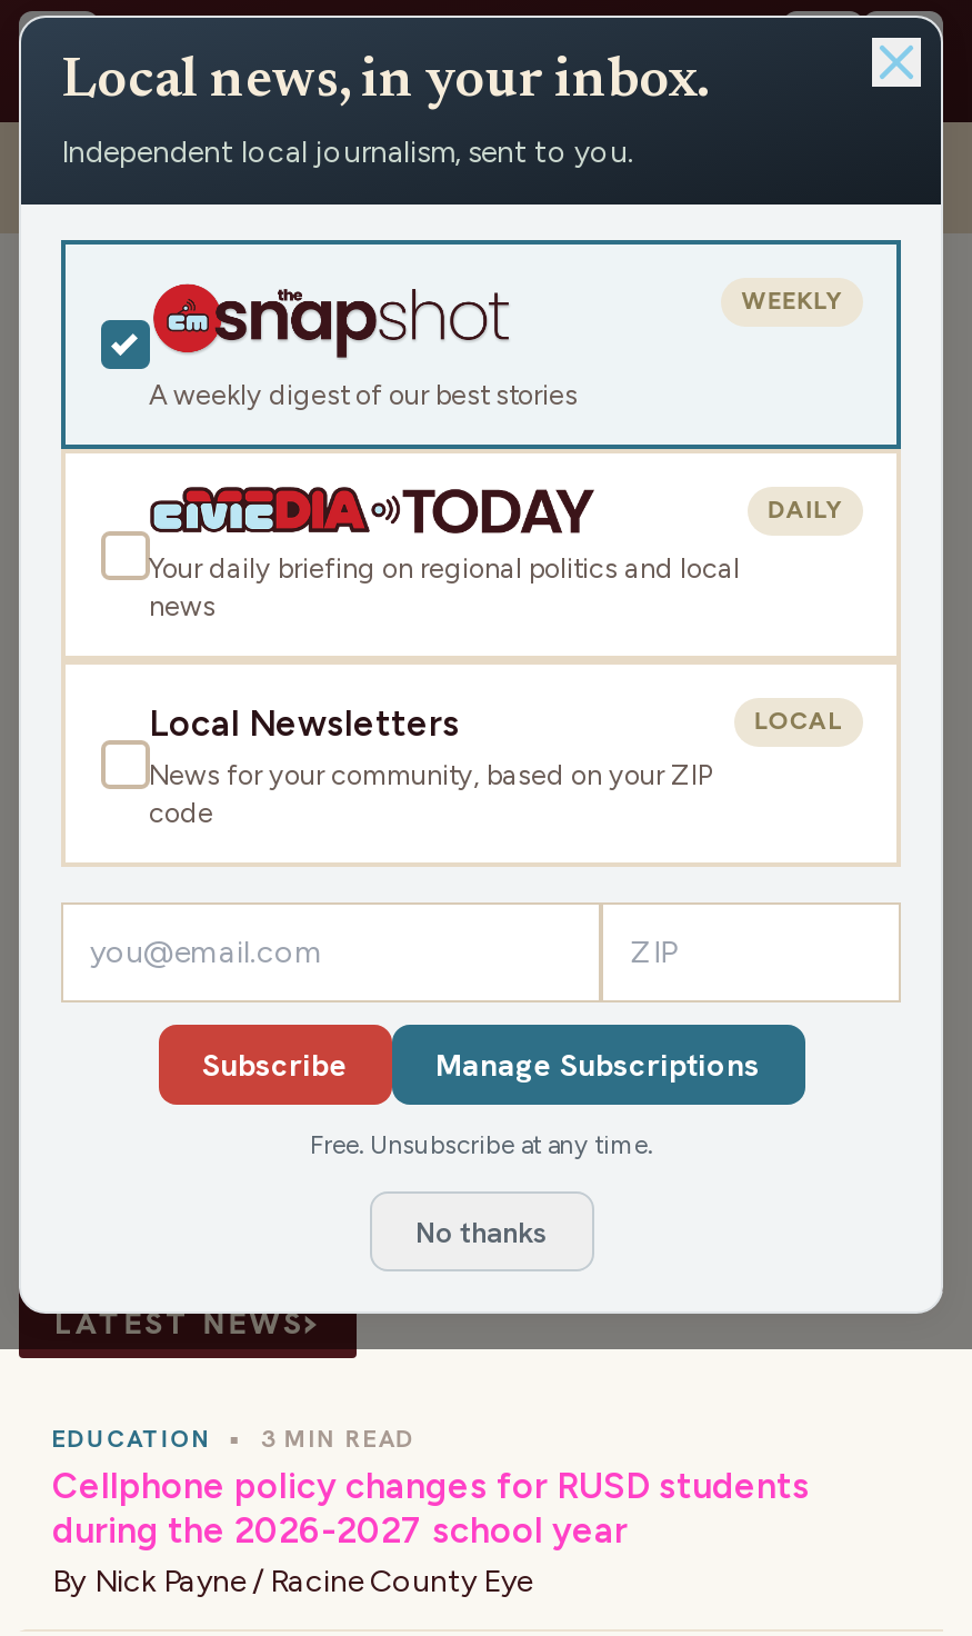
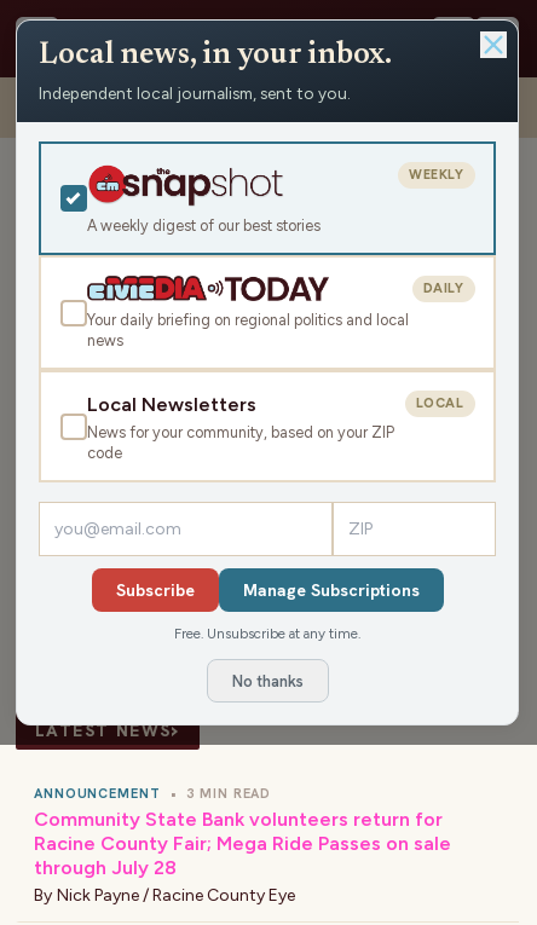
[52,1423,810,1552] EDUCATION • 3 MIN READ | Cellphone policy changes for RUSD students | during the 2026-2027 school year -> [34,785,451,879] ANNOUNCEMENT • 3 MIN READ | Community State Bank volunteers return for | Racine County Fair; Mega Ride Passes on sale | through July 28

